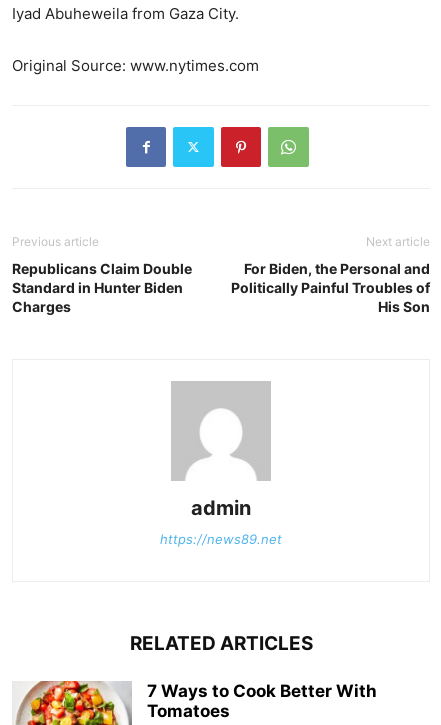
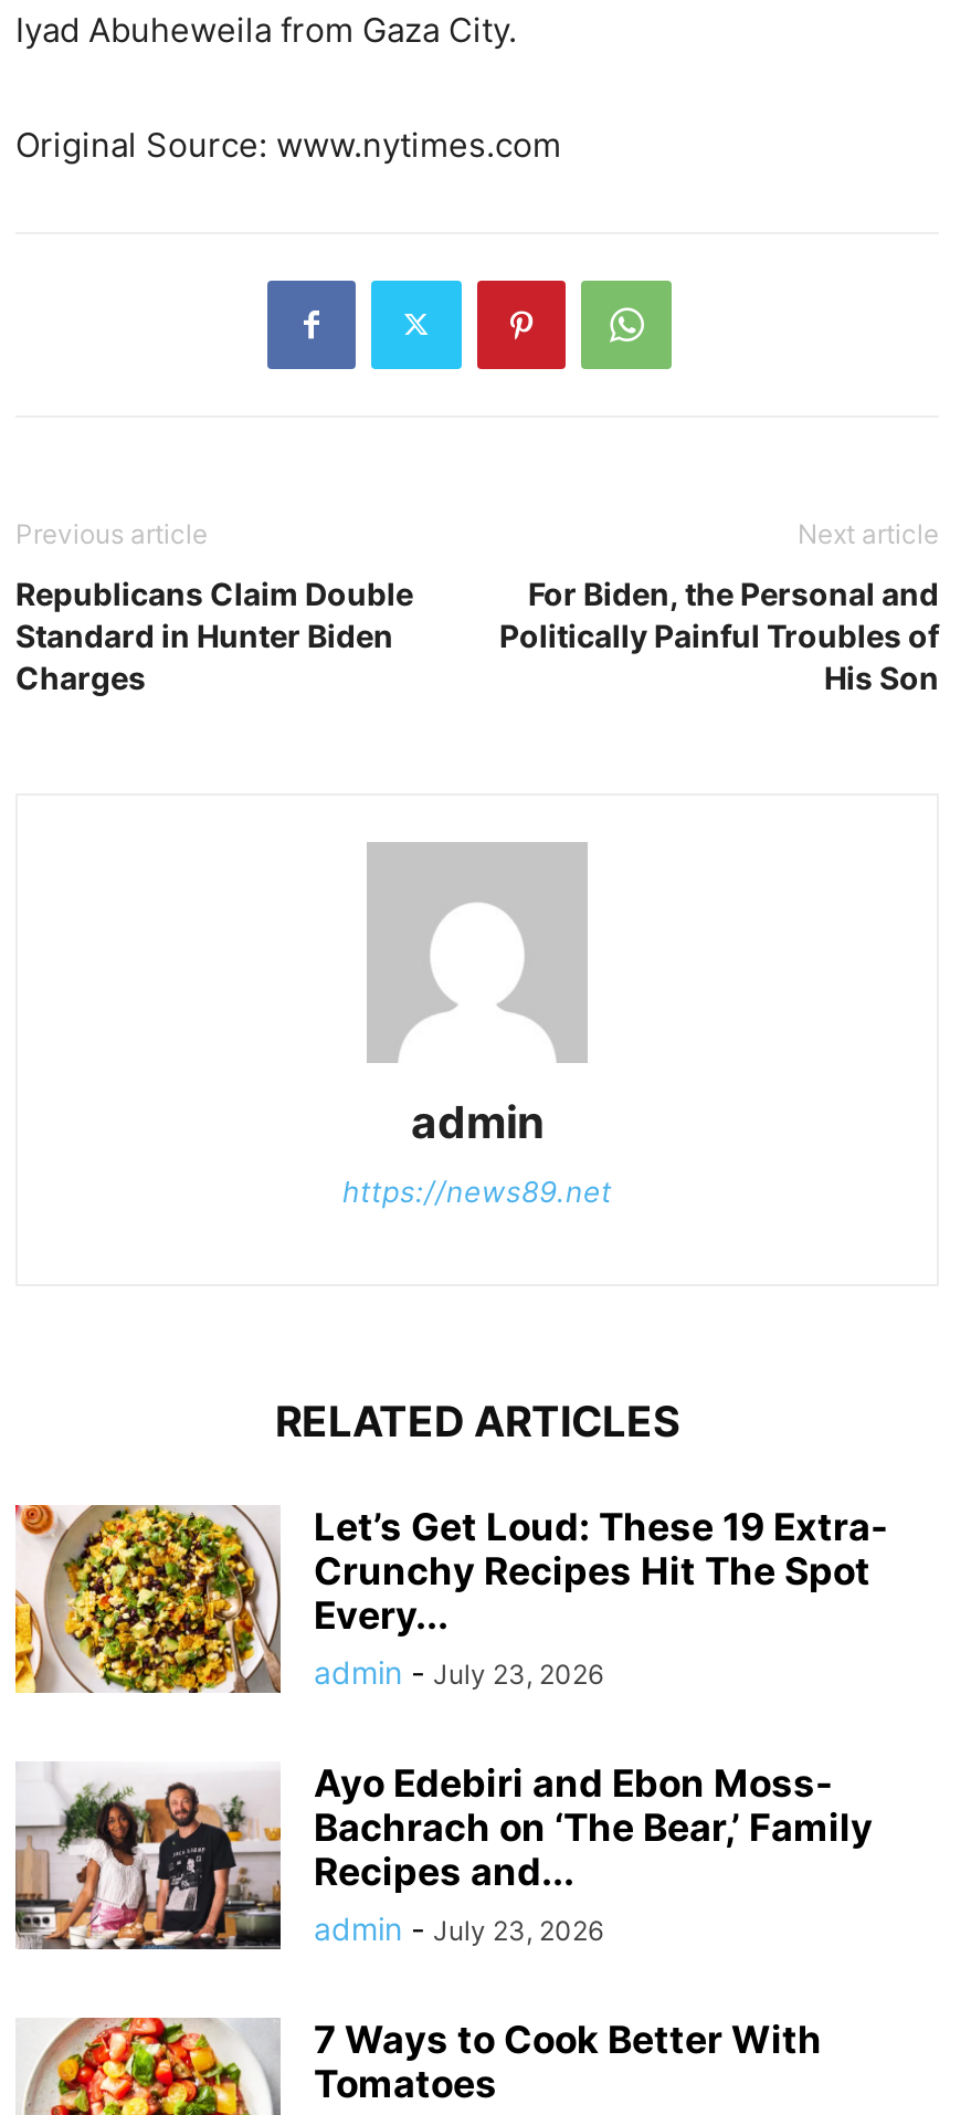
none -> [13,1503,888,1946] [image] | Let’s Get Loud: These 19 Extra- | Crunchy Recipes Hit The Spot | Every... | admin - July 23, 2026 | Ayo Edebiri and Ebon Moss- | Bachrach on ‘The Bear,’ Family | Recipes and... | admin - July 23, 2026
none -> [13,1761,283,1951] [image]

